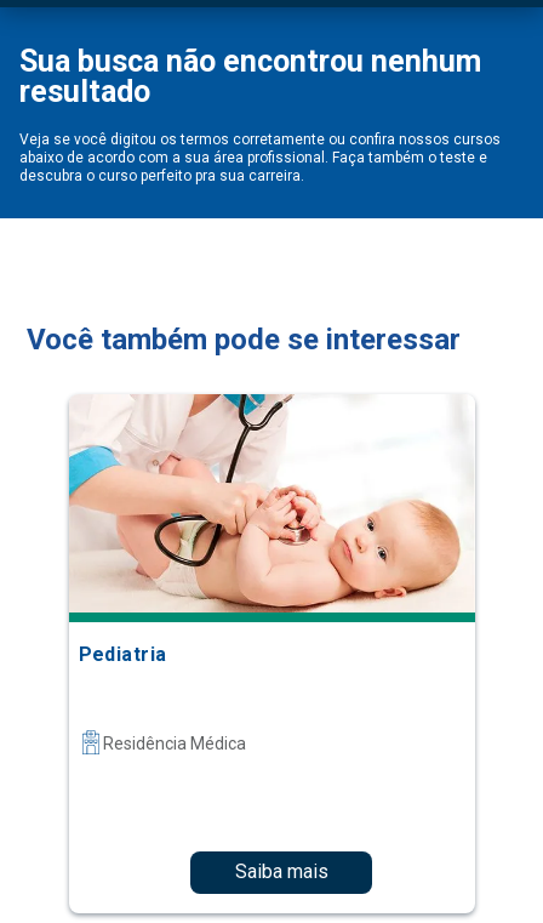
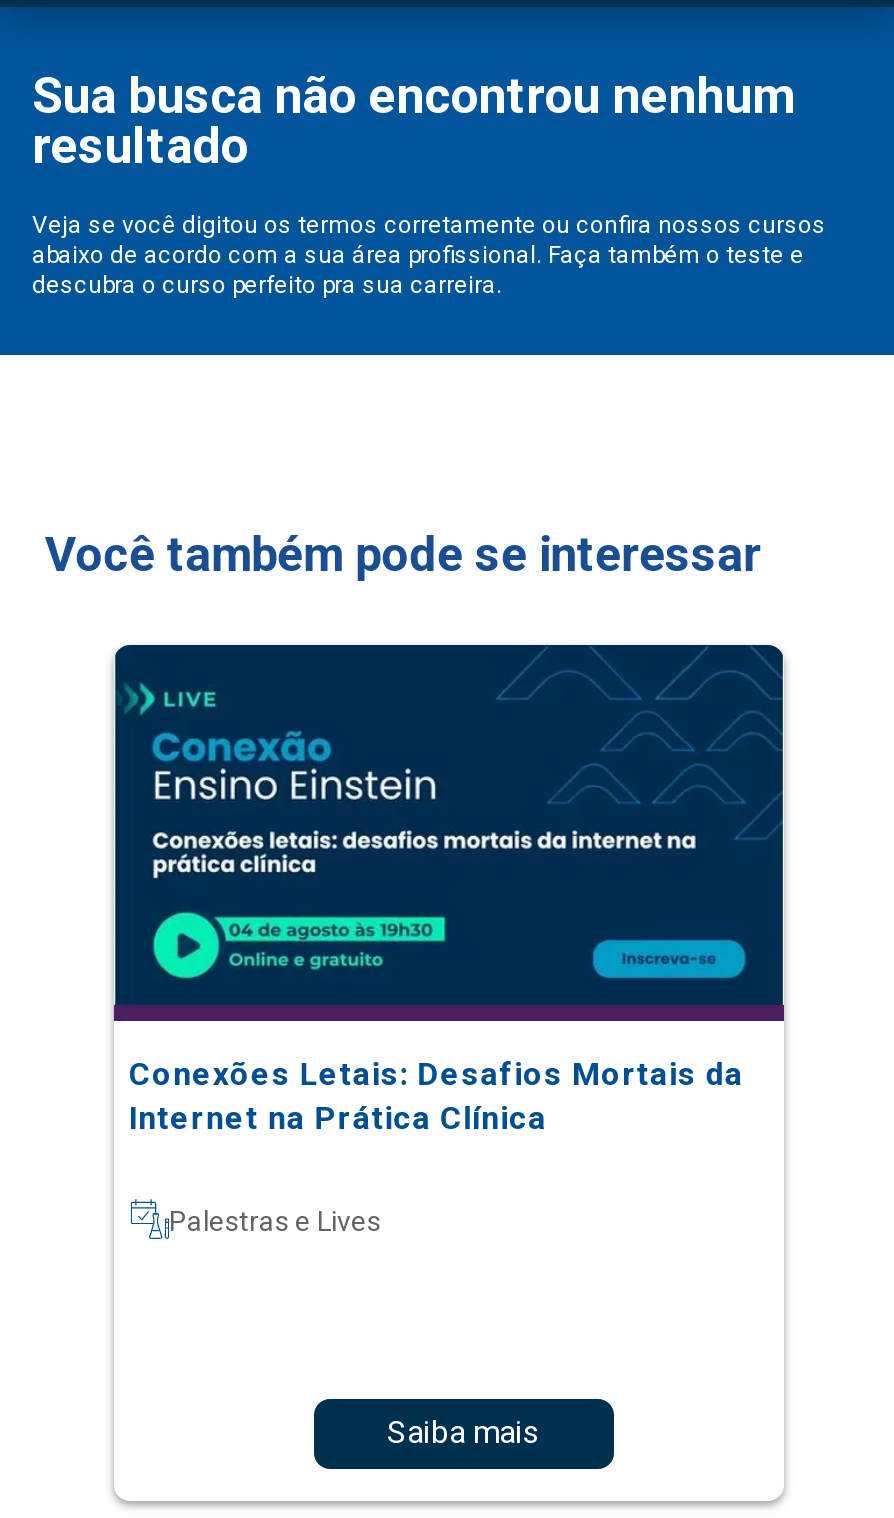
[68,393,476,666] [image] | Pediatria -> [112,643,786,1137] [image] | Conexões Letais: Desafios Mortais da | Internet na Prática Clínica
[102,734,245,753] Residência Médica -> [169,1205,381,1237] Palestras e Lives

